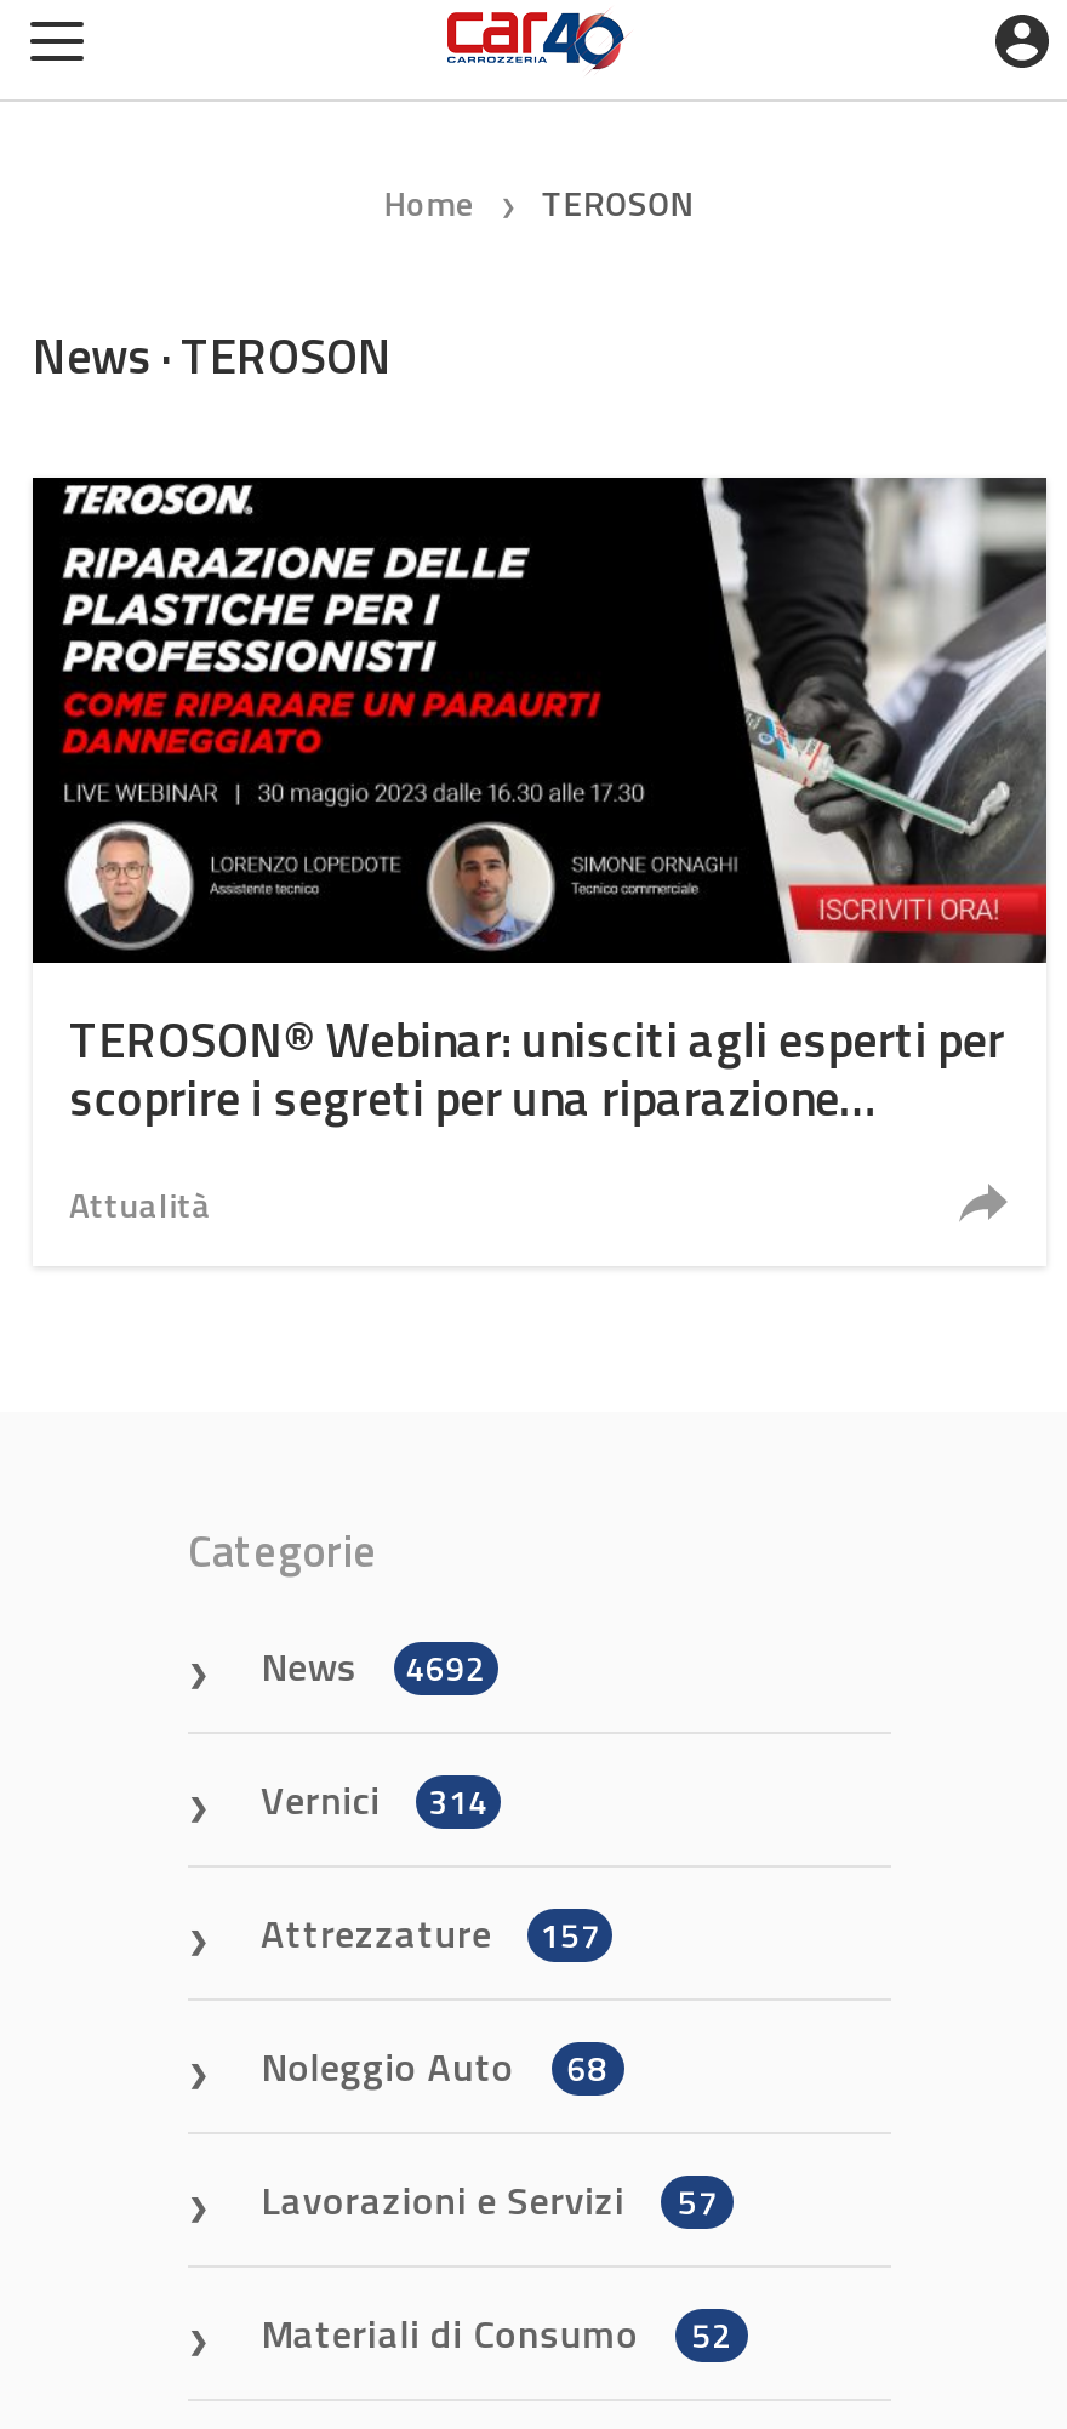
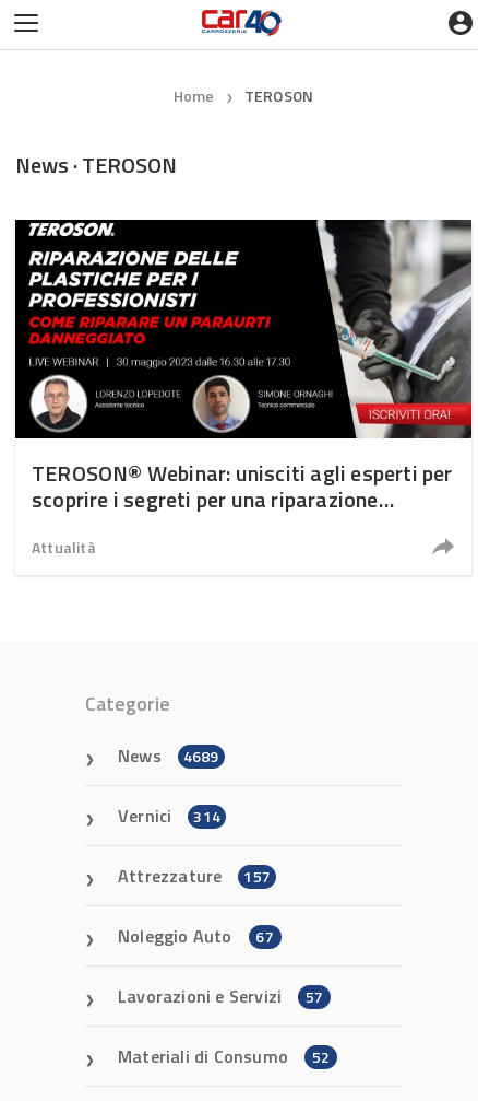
[261,1637,485,1695] News 4692 -> [118,742,219,769] News 4689
[261,2037,607,2096] Noleggio Auto 68 -> [118,923,274,949] Noleggio Auto 67

